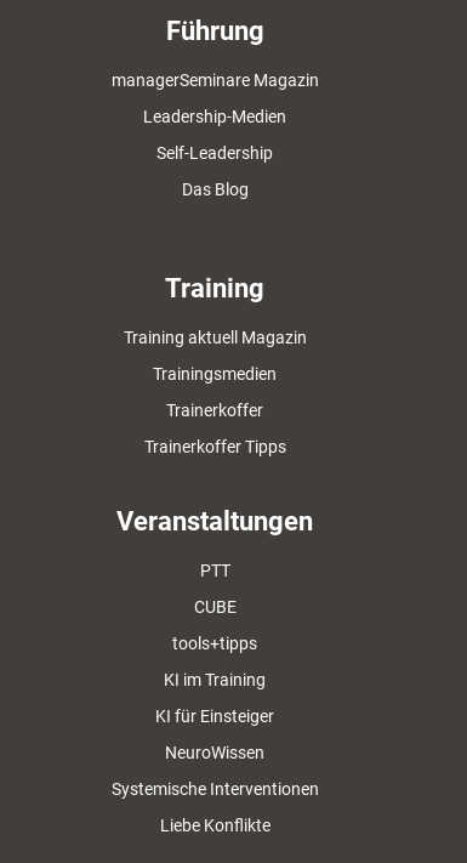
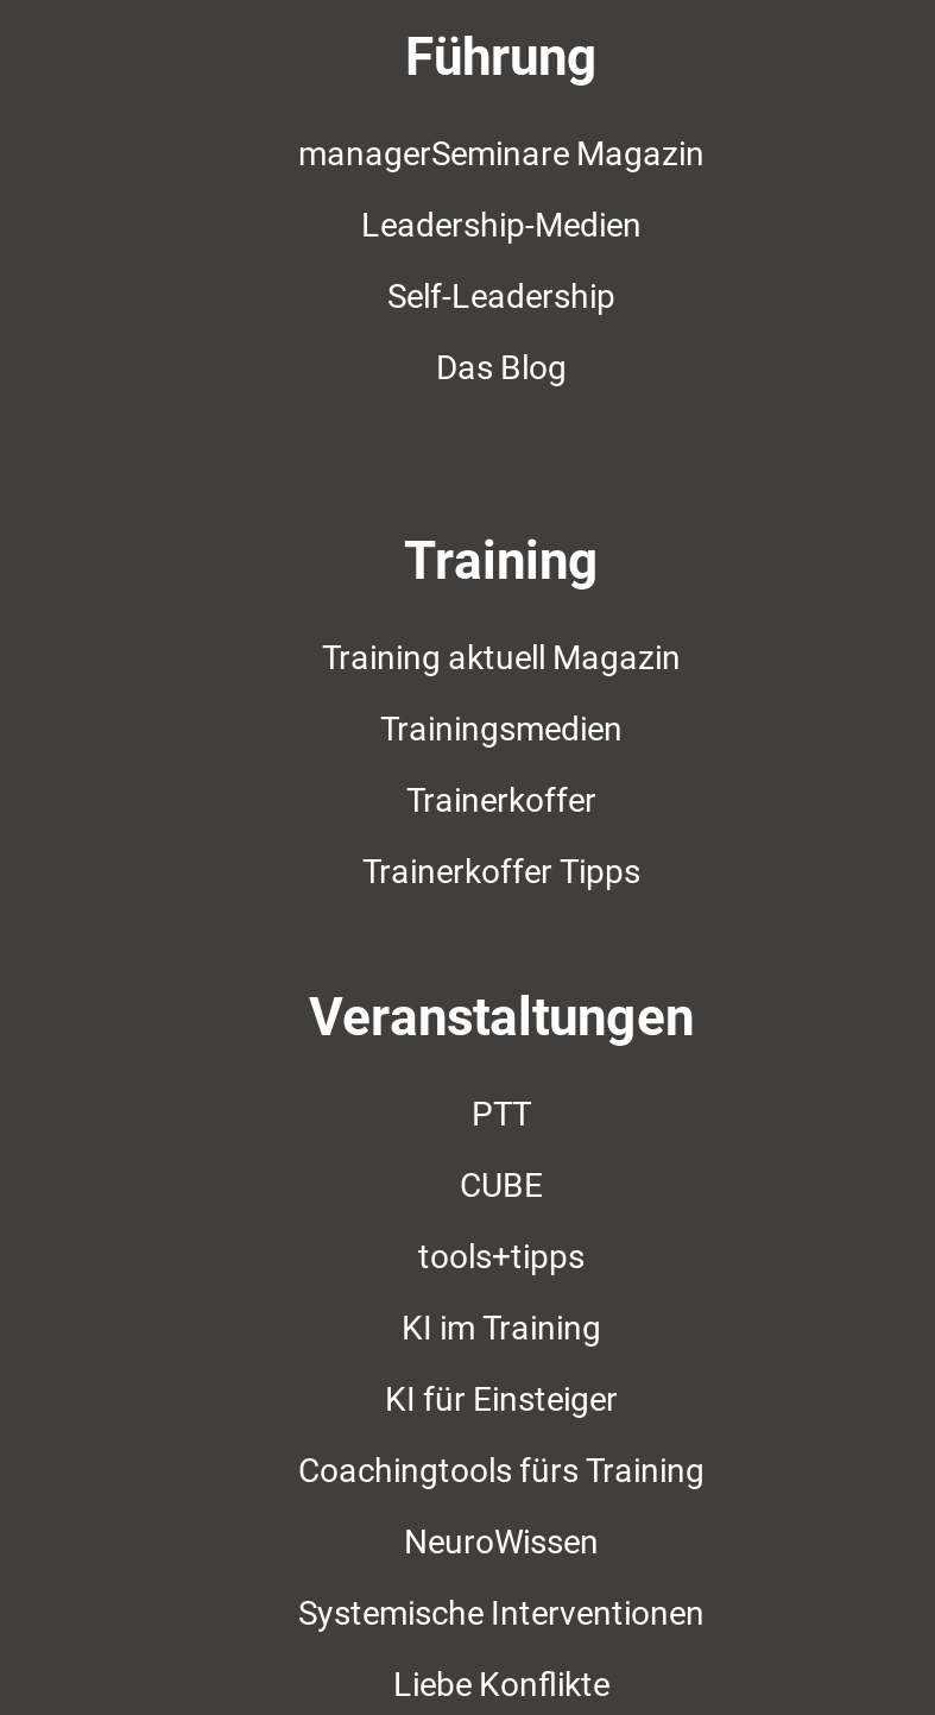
none -> [298,1452,705,1490] Coachingtools fürs Training

